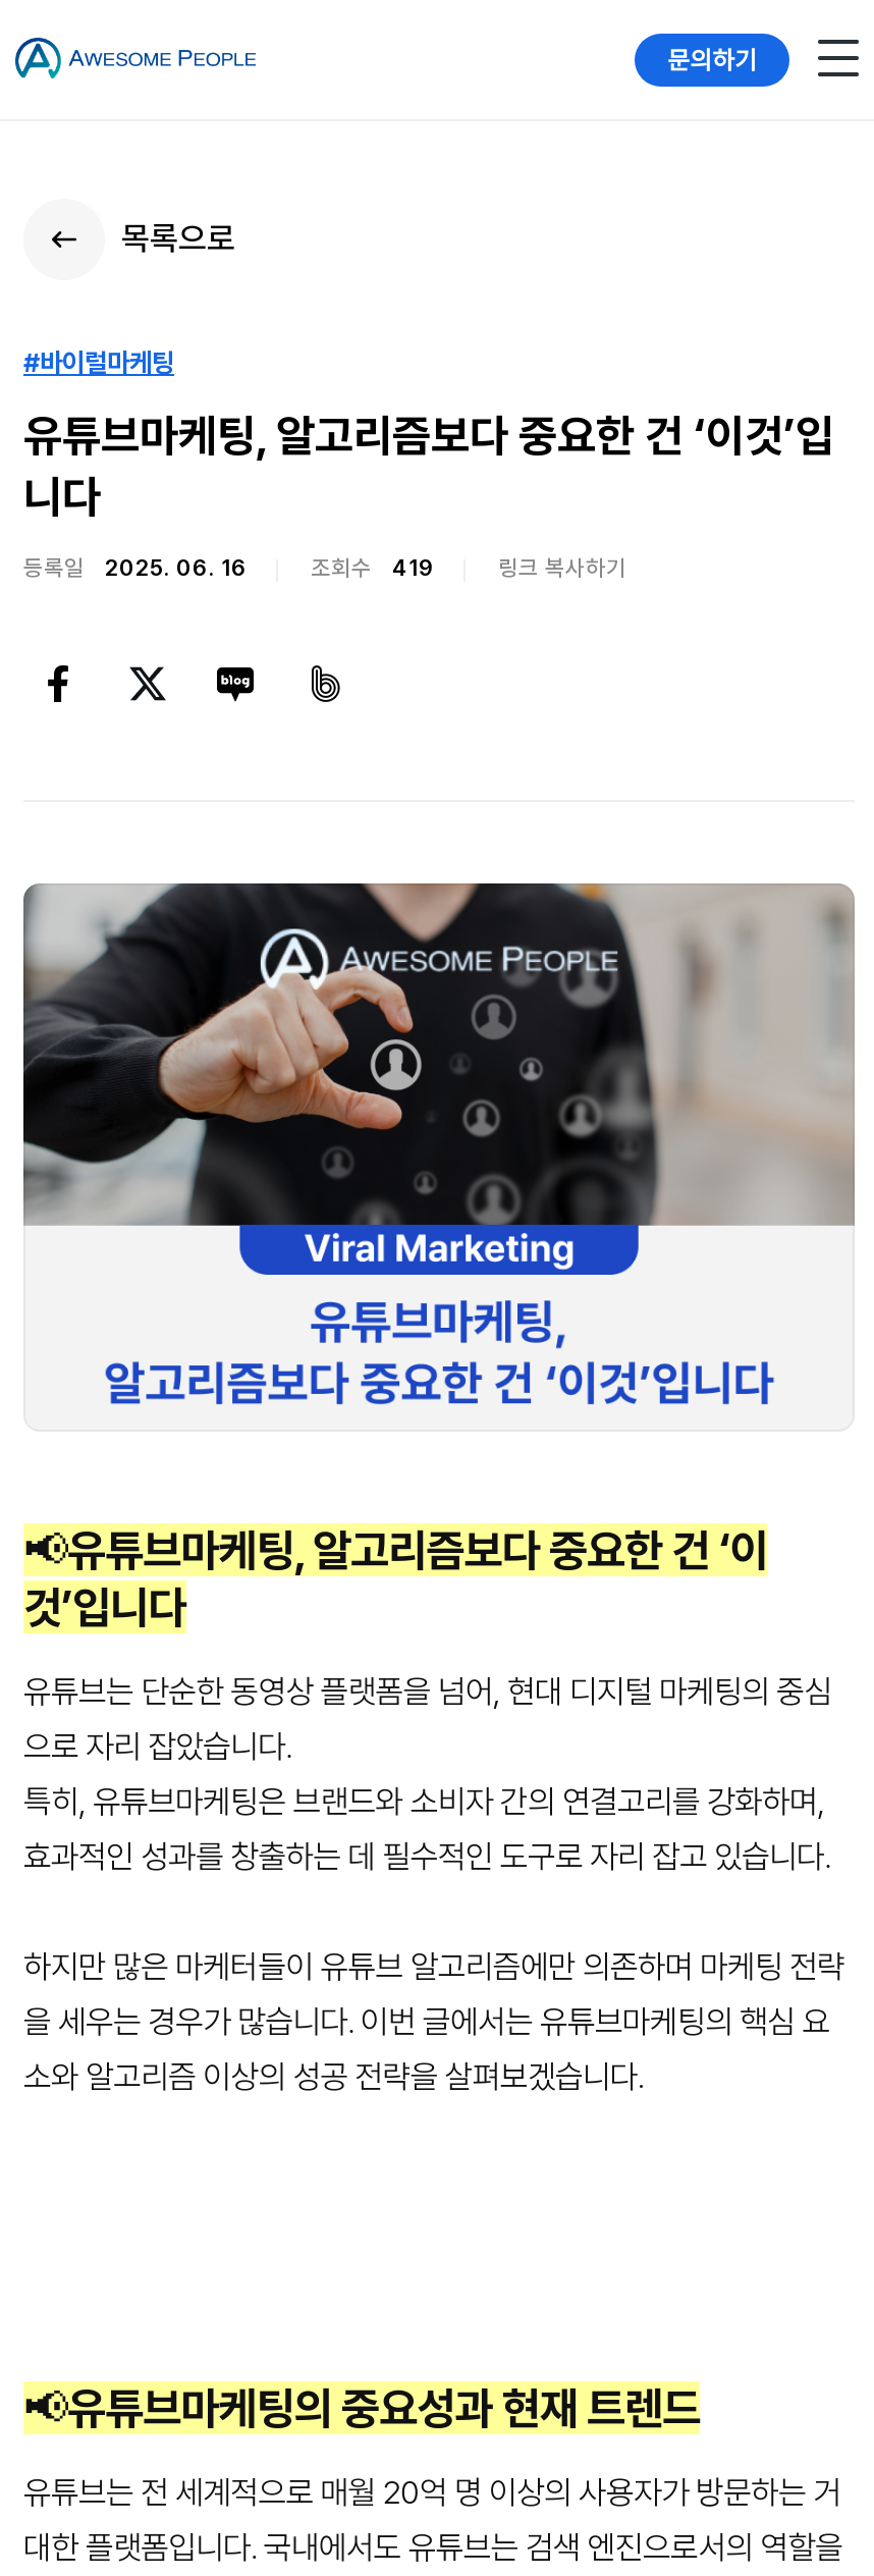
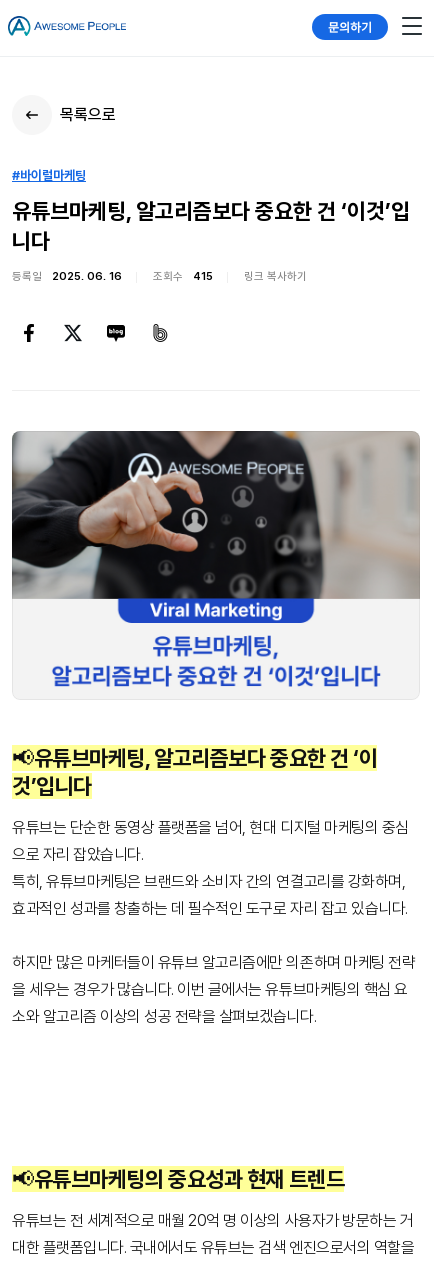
[311,555,435,582] 조회수 419 -> [153,270,213,283] 조회수 415

